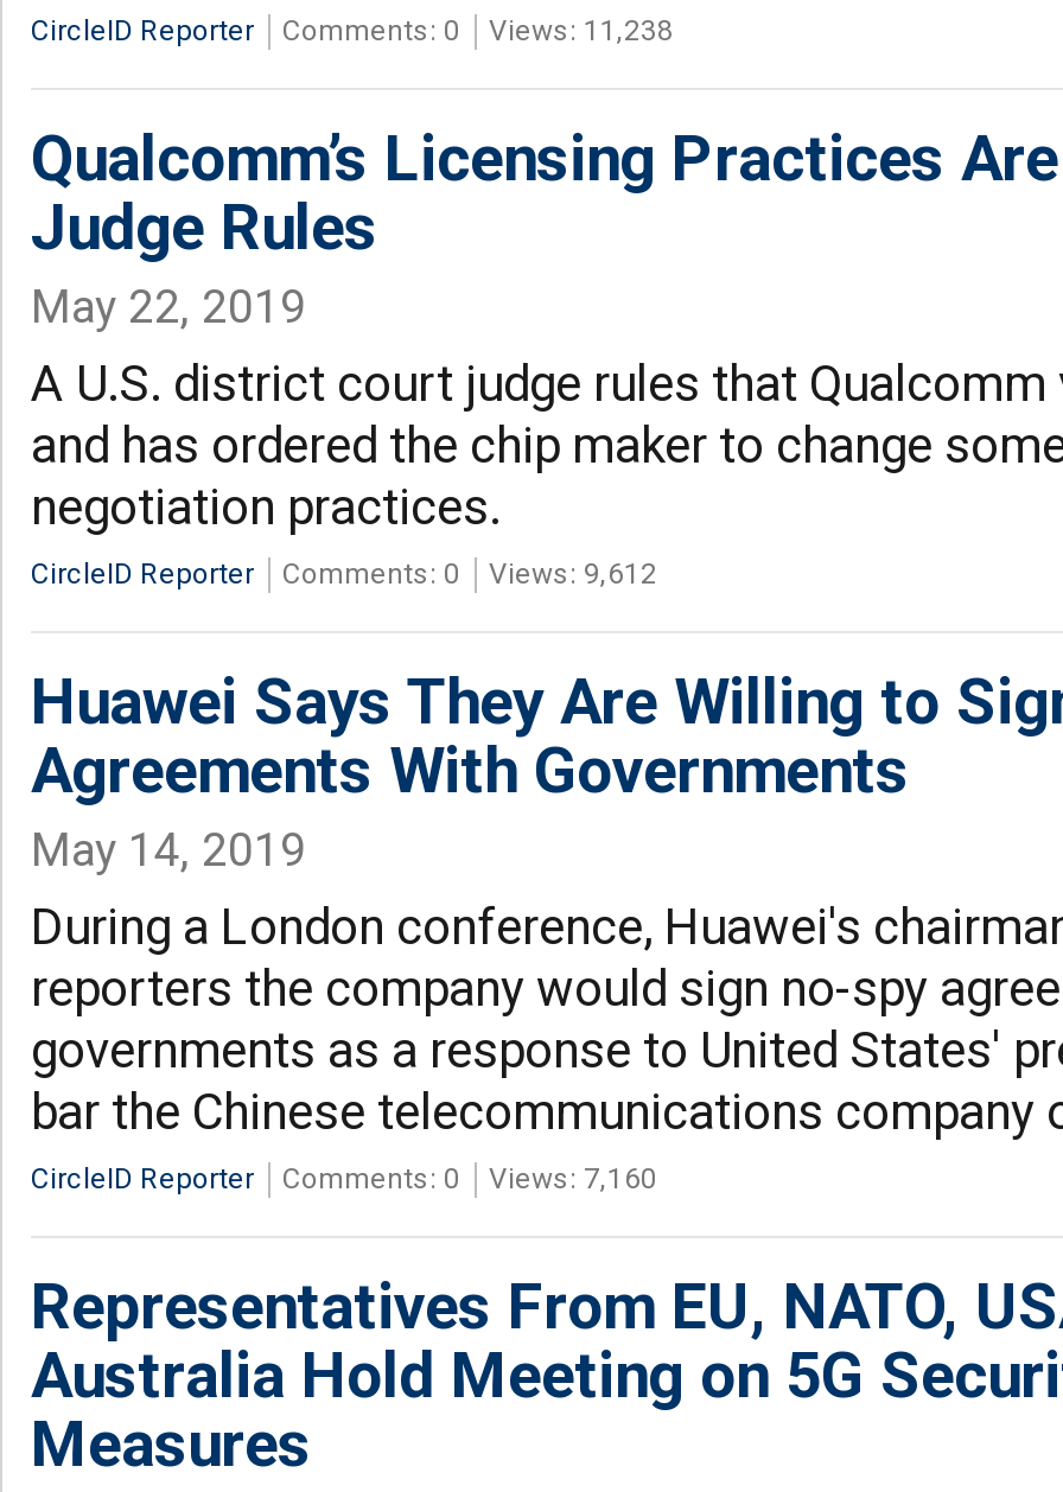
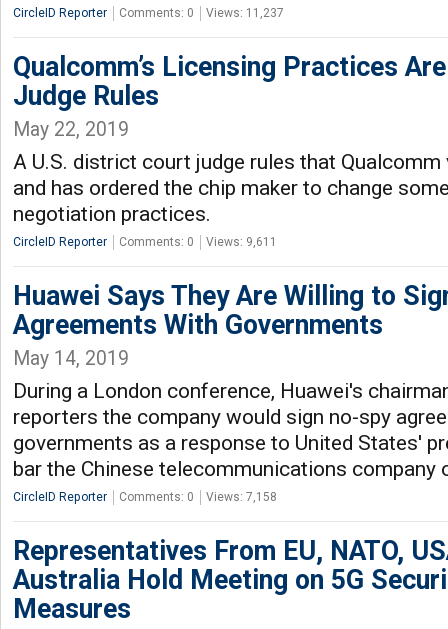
[31,14,674,47] CircleID Reporter Comments: 0 Views: 11,238 -> [13,6,284,20] CircleID Reporter Comments: 0 Views: 11,237
[31,557,657,591] CircleID Reporter Comments: 0 Views: 9,612 -> [13,235,277,249] CircleID Reporter Comments: 0 Views: 9,611
[31,1162,657,1195] CircleID Reporter Comments: 0 Views: 7,160 -> [13,490,277,504] CircleID Reporter Comments: 0 Views: 7,158

